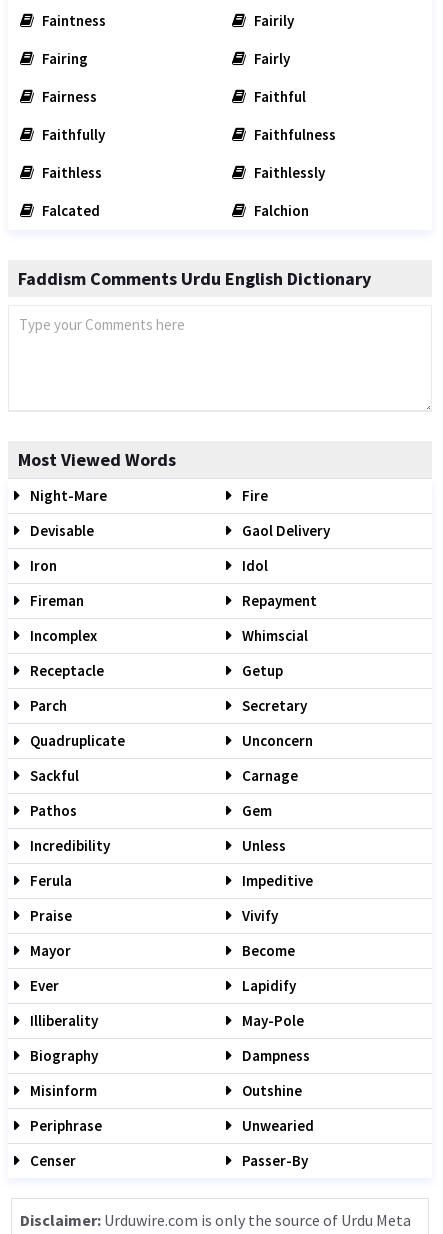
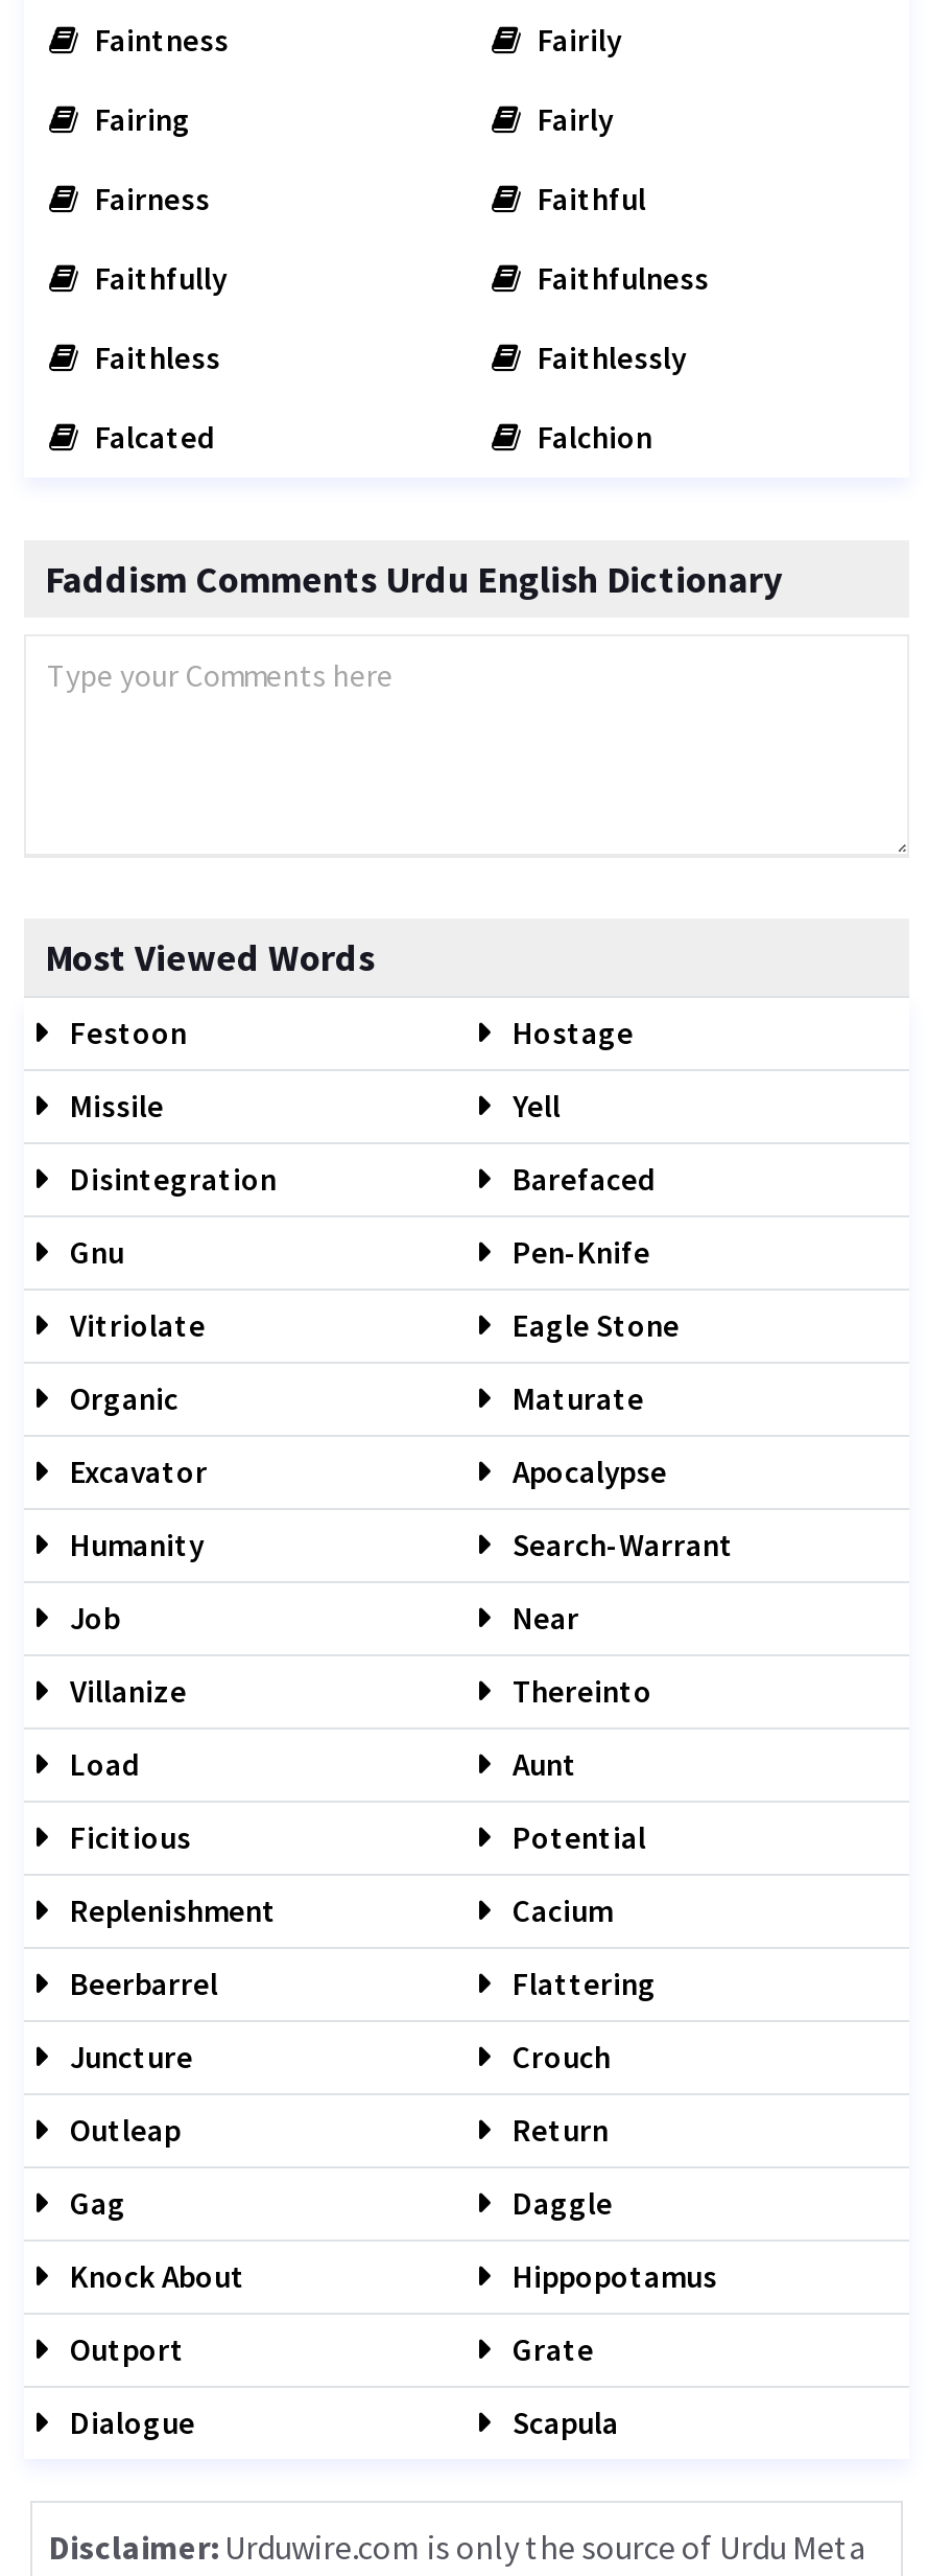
[27,486,268,505] Night-Mare | Fire -> [64,1013,634,1052] Festoon | Hostage
[27,521,330,540] Devisable | Gaol Delivery -> [64,1086,561,1125] Missile | Yell
[27,556,268,575] Iron | Idol -> [64,1159,657,1199] Disintegration | Barefaced
[27,591,317,610] Fireman | Repayment -> [64,1232,650,1272] Gnu | Pen-Knife
[27,626,308,645] Incomplex | Whimscial -> [64,1305,680,1345] Vitriolate | Eagle Stone
[27,661,283,680] Receptacle | Getup -> [64,1378,644,1418] Organic | Maturate
[27,696,307,715] Parch | Secretary -> [64,1452,667,1491] Excavator | Apocalypse
[27,731,313,750] Quadruplicate | Unconcern -> [64,1525,734,1564] Humanity | Search-Warrant
[27,766,298,785] Sackful | Carnage -> [64,1598,579,1638] Job | Near
[27,801,272,820] Pathos | Gem -> [64,1671,652,1711] Villanize | Thereinto
[27,836,286,855] Incredibility | Unless -> [64,1744,577,1784] Load | Aunt
[27,871,313,890] Ferula | Impeditive -> [64,1817,646,1857] Ficitious | Potential
[27,906,278,925] Praise | Vivify -> [64,1890,613,1930] Replenishment | Cacium
[27,941,295,960] Mayor | Become -> [64,1964,657,2003] Beerbarrel | Flattering
[27,976,296,995] Ever | Lapidify -> [64,2037,611,2076] Juncture | Crouch
[27,1011,304,1030] Illiberality | May-Pole -> [64,2110,609,2150] Outleap | Return
[27,1046,310,1065] Biography | Dampness -> [64,2183,613,2223] Gag | Daggle
[27,1081,302,1100] Misinform | Outshine -> [64,2256,717,2296] Knock About | Hippopotamus
[27,1116,314,1135] Periphrase | Unwearied -> [64,2329,594,2369] Outport | Grate
[27,1151,308,1170] Censer | Passer-By -> [64,2403,619,2442] Dialogue | Scapula

